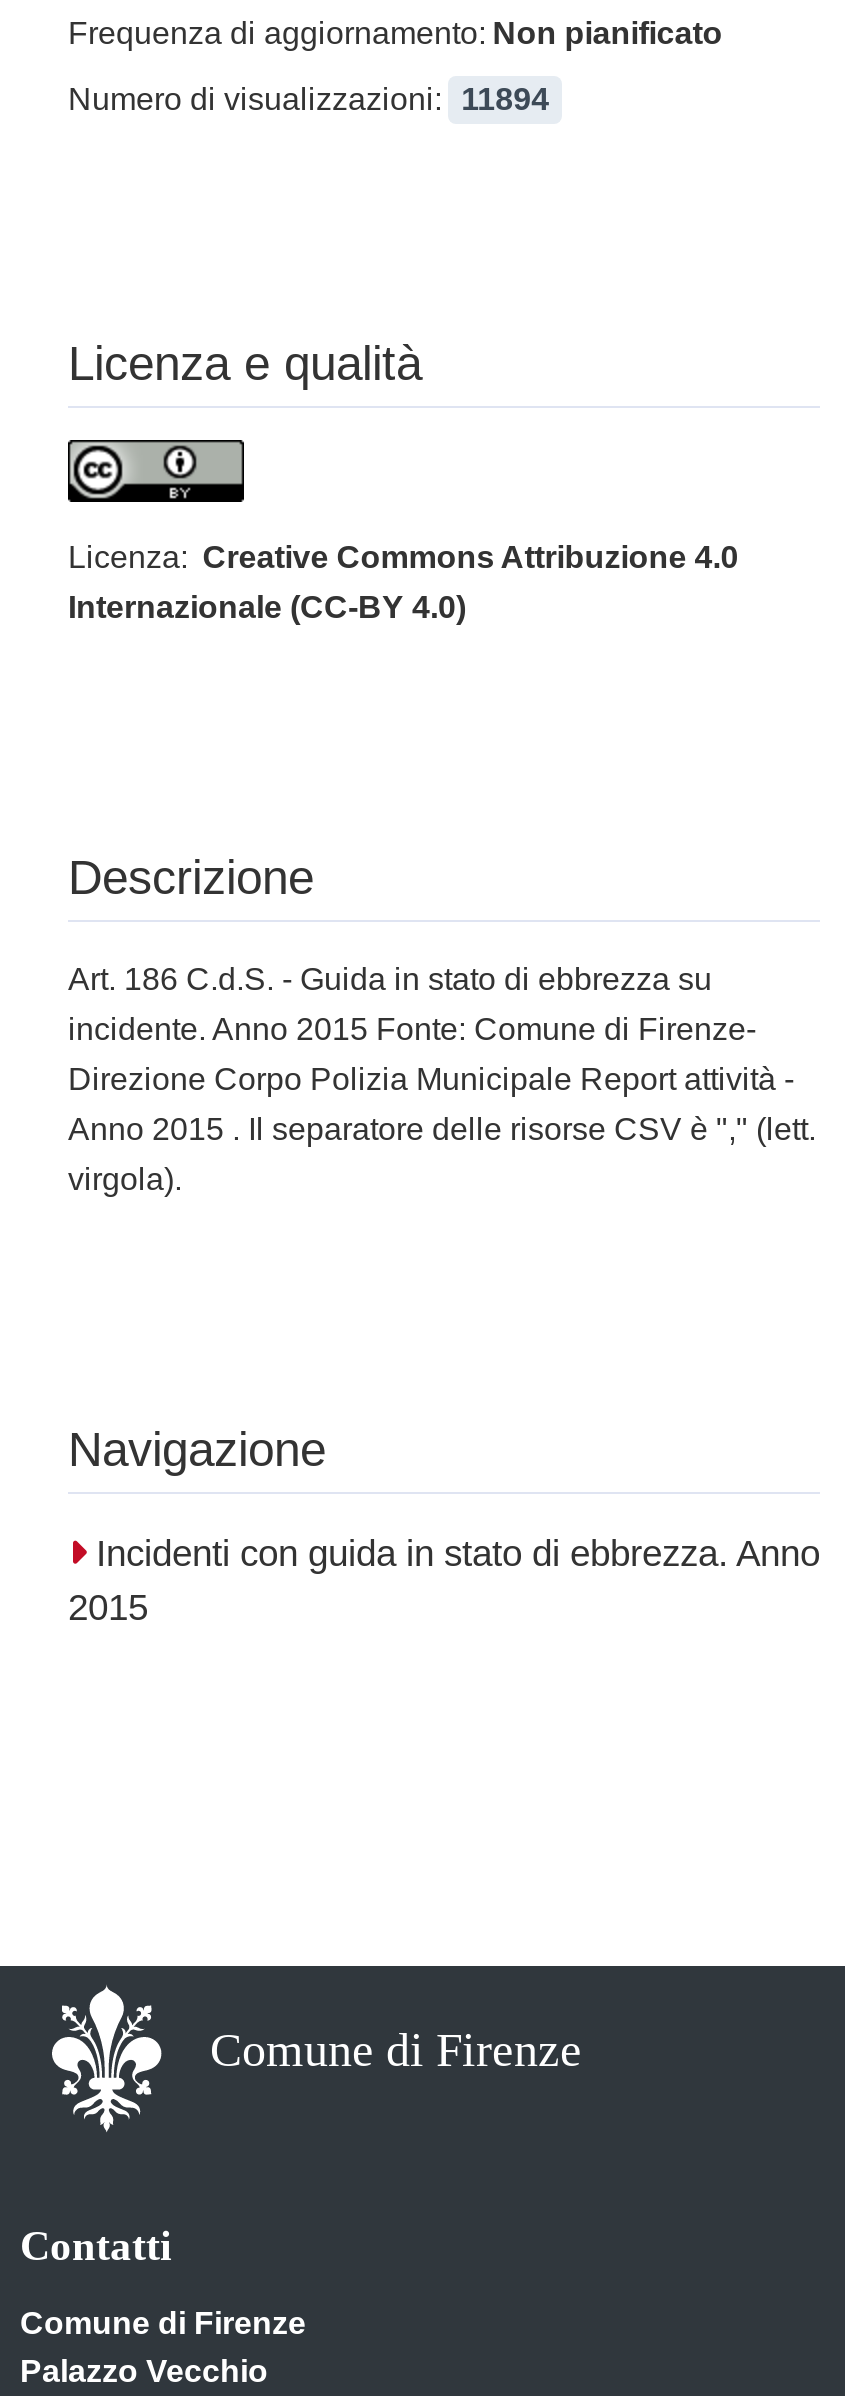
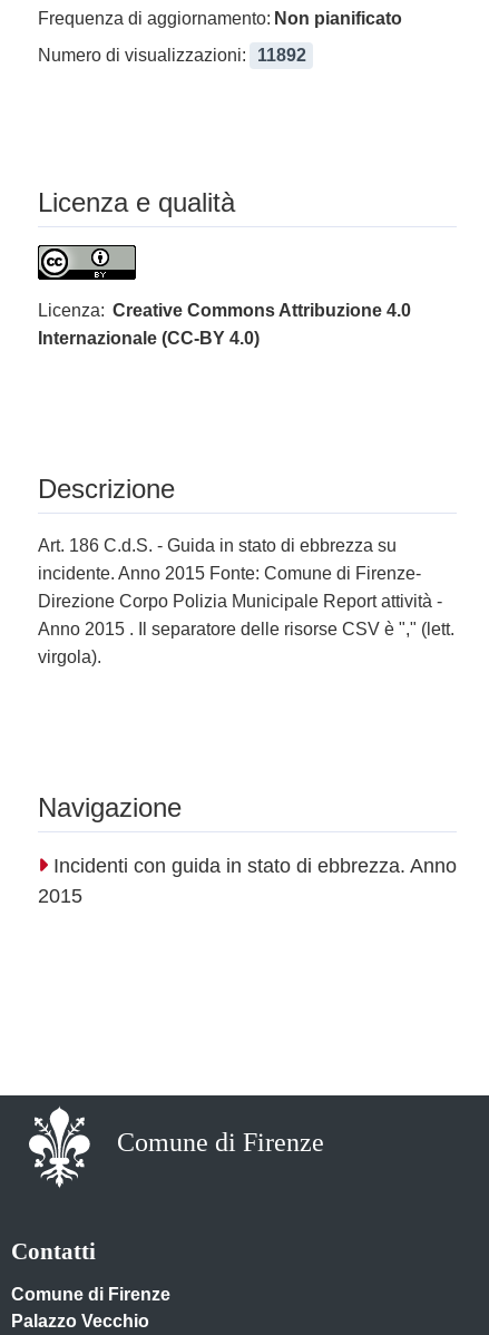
[68,82,549,116] Numero di visualizzazioni: 11894 -> [38,46,306,65] Numero di visualizzazioni: 11892

